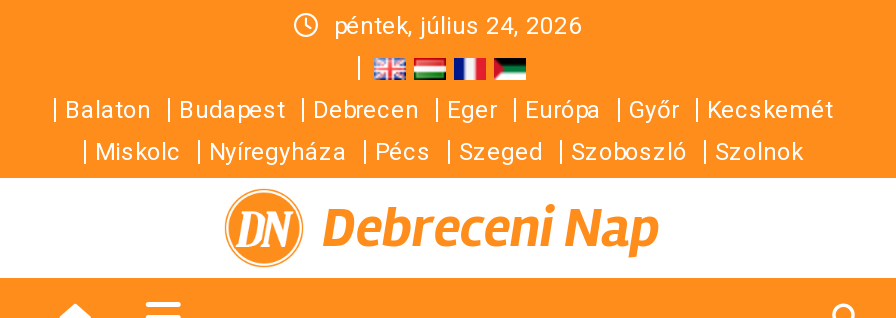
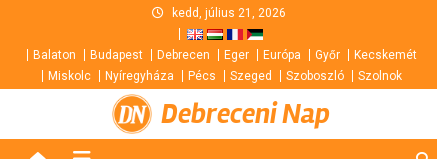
[334,12,582,40] péntek, július 24, 2026 -> [172,6,286,20] kedd, július 21, 2026

